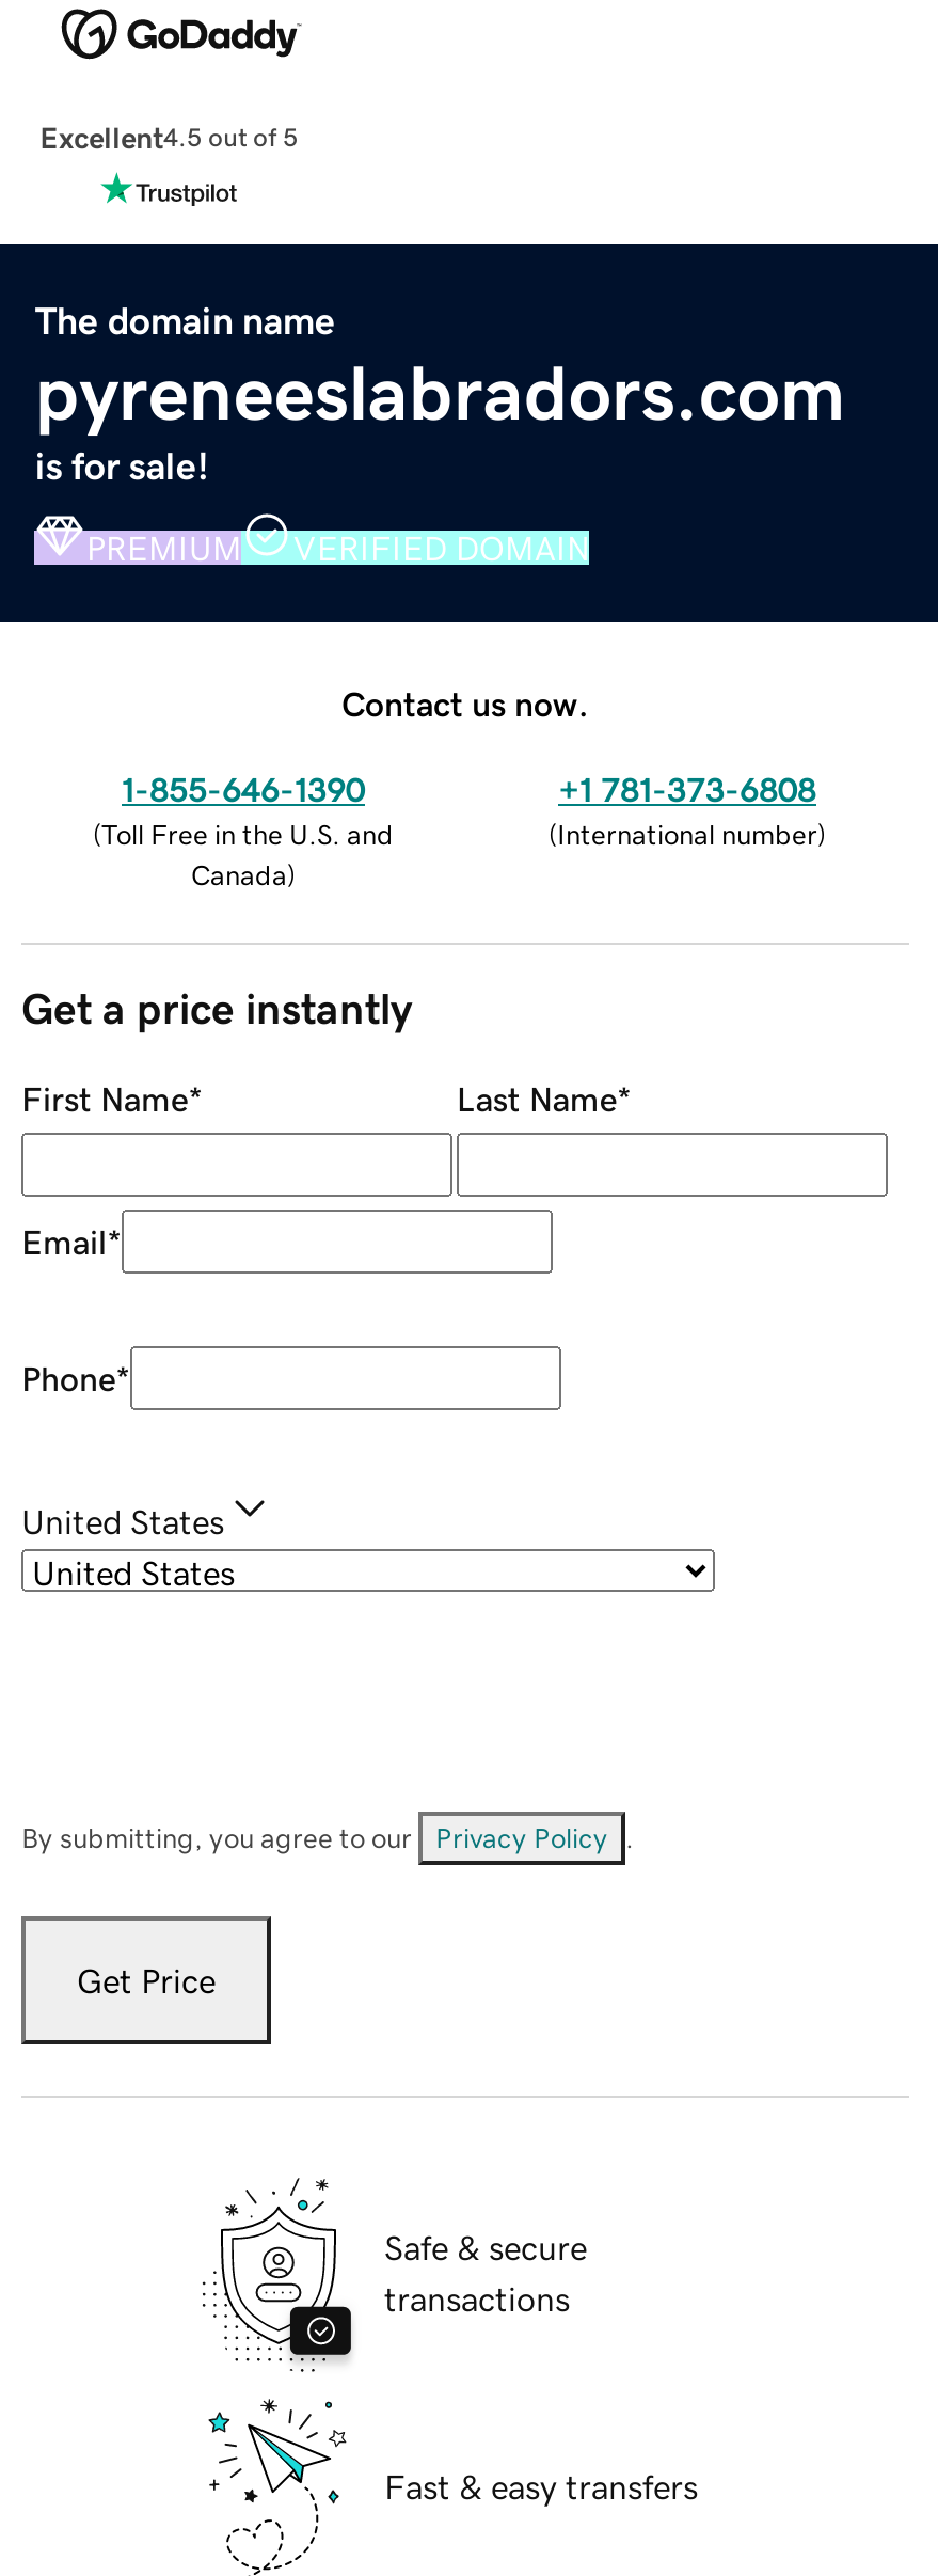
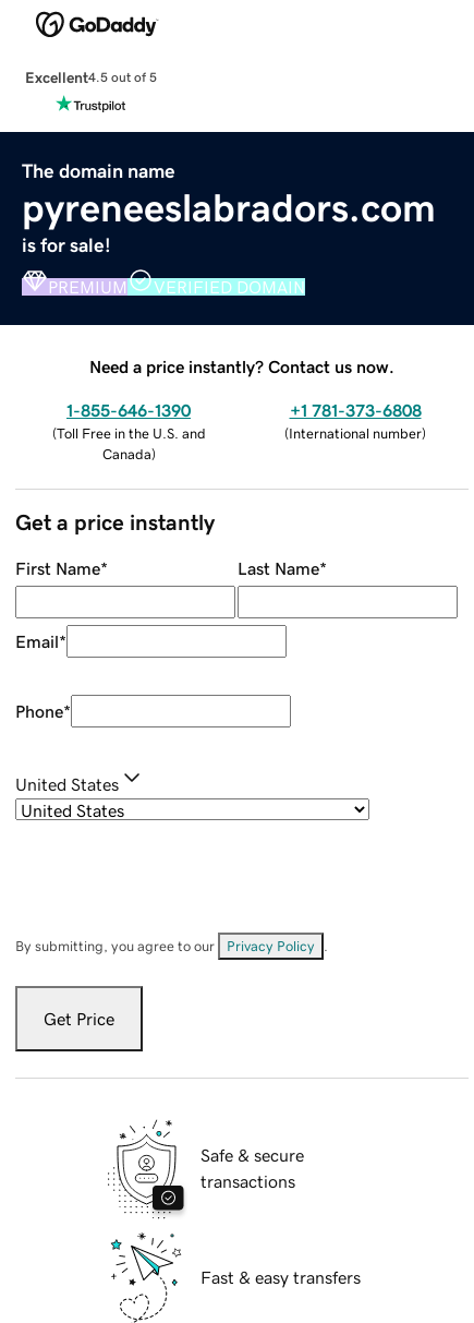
[341,686,589,720] Contact us now. -> [89,357,394,375] Need a price instantly? Contact us now.

